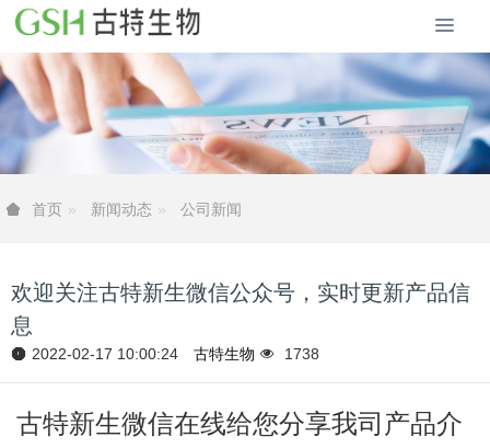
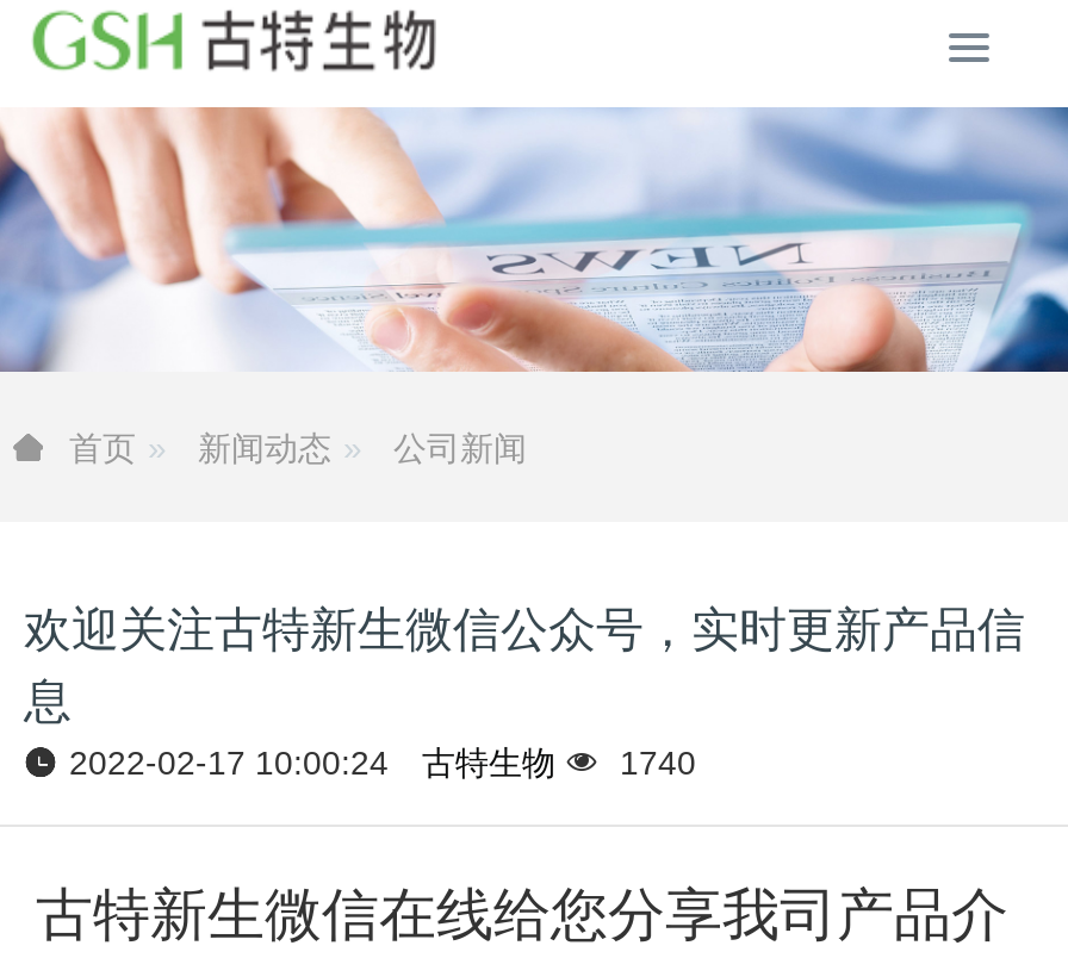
[32,345,319,363] 2022-02-17 10:00:24 古特生物 1738 -> [69,744,696,782] 2022-02-17 10:00:24 古特生物 1740

